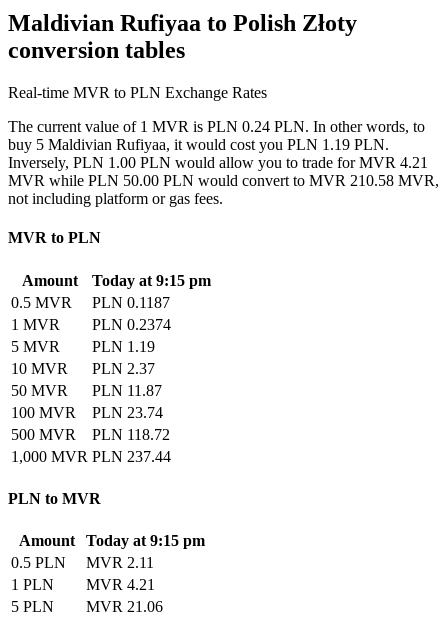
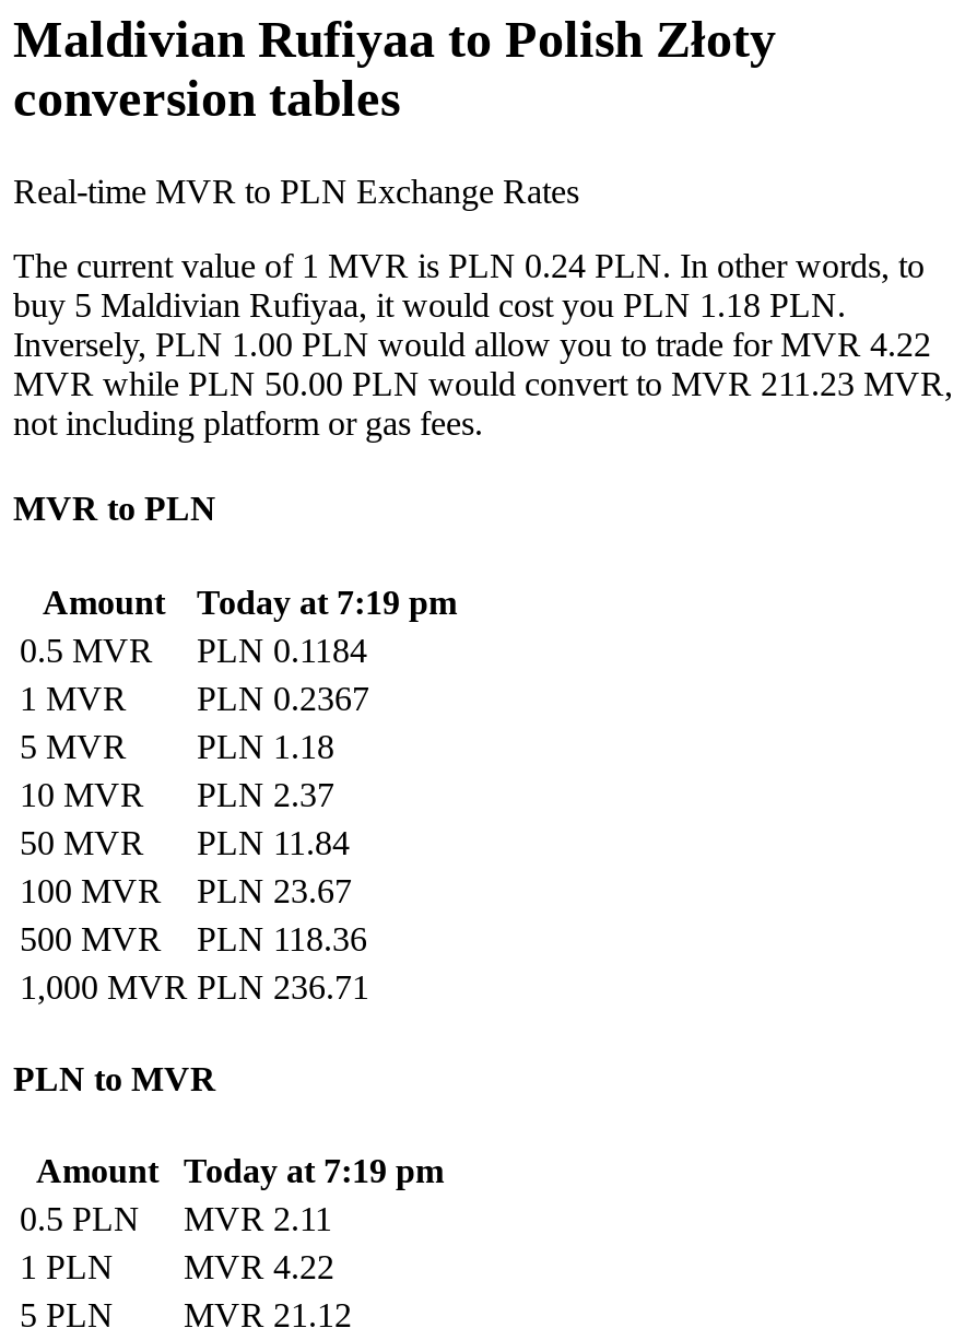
[8,136,389,153] buy 5 Maldivian Rufiyaa, it would cost you PLN 1.19 PLN. -> [13,287,846,324] buy 5 Maldivian Rufiyaa, it would cost you PLN 1.18 PLN.
[8,154,428,171] Inversely, PLN 1.00 PLN would allow you to trade for MVR 4.21 -> [13,326,931,363] Inversely, PLN 1.00 PLN would allow you to trade for MVR 4.22
[8,172,439,189] MVR while PLN 50.00 PLN would convert to MVR 210.58 MVR, -> [13,365,953,403] MVR while PLN 50.00 PLN would convert to MVR 211.23 MVR,
[21,272,211,289] Amount Today at 9:15 pm -> [43,583,457,620] Amount Today at 7:19 pm
[11,294,170,311] 0.5 MVR PLN 0.1187 -> [20,631,367,668] 0.5 MVR PLN 0.1184
[11,316,171,333] 1 MVR PLN 0.2374 -> [20,679,369,716] 1 MVR PLN 0.2367
[11,338,155,355] 5 MVR PLN 1.19 -> [20,727,334,764] 5 MVR PLN 1.18
[11,382,162,399] 50 MVR PLN 11.87 -> [20,823,350,861] 50 MVR PLN 11.84
[11,404,163,421] 100 MVR PLN 23.74 -> [20,872,352,909] 100 MVR PLN 23.67
[11,426,170,443] 500 MVR PLN 118.72 -> [20,920,367,957] 500 MVR PLN 118.36
[11,448,171,465] 1,000 MVR PLN 237.44 -> [20,968,369,1005] 1,000 MVR PLN 236.71
[18,532,205,549] Amount Today at 9:15 pm -> [36,1152,444,1190] Amount Today at 7:19 pm
[11,576,155,593] 1 PLN MVR 4.21 -> [20,1249,334,1286] 1 PLN MVR 4.22
[11,598,163,615] 5 PLN MVR 21.06 -> [20,1297,352,1334] 5 PLN MVR 21.12

